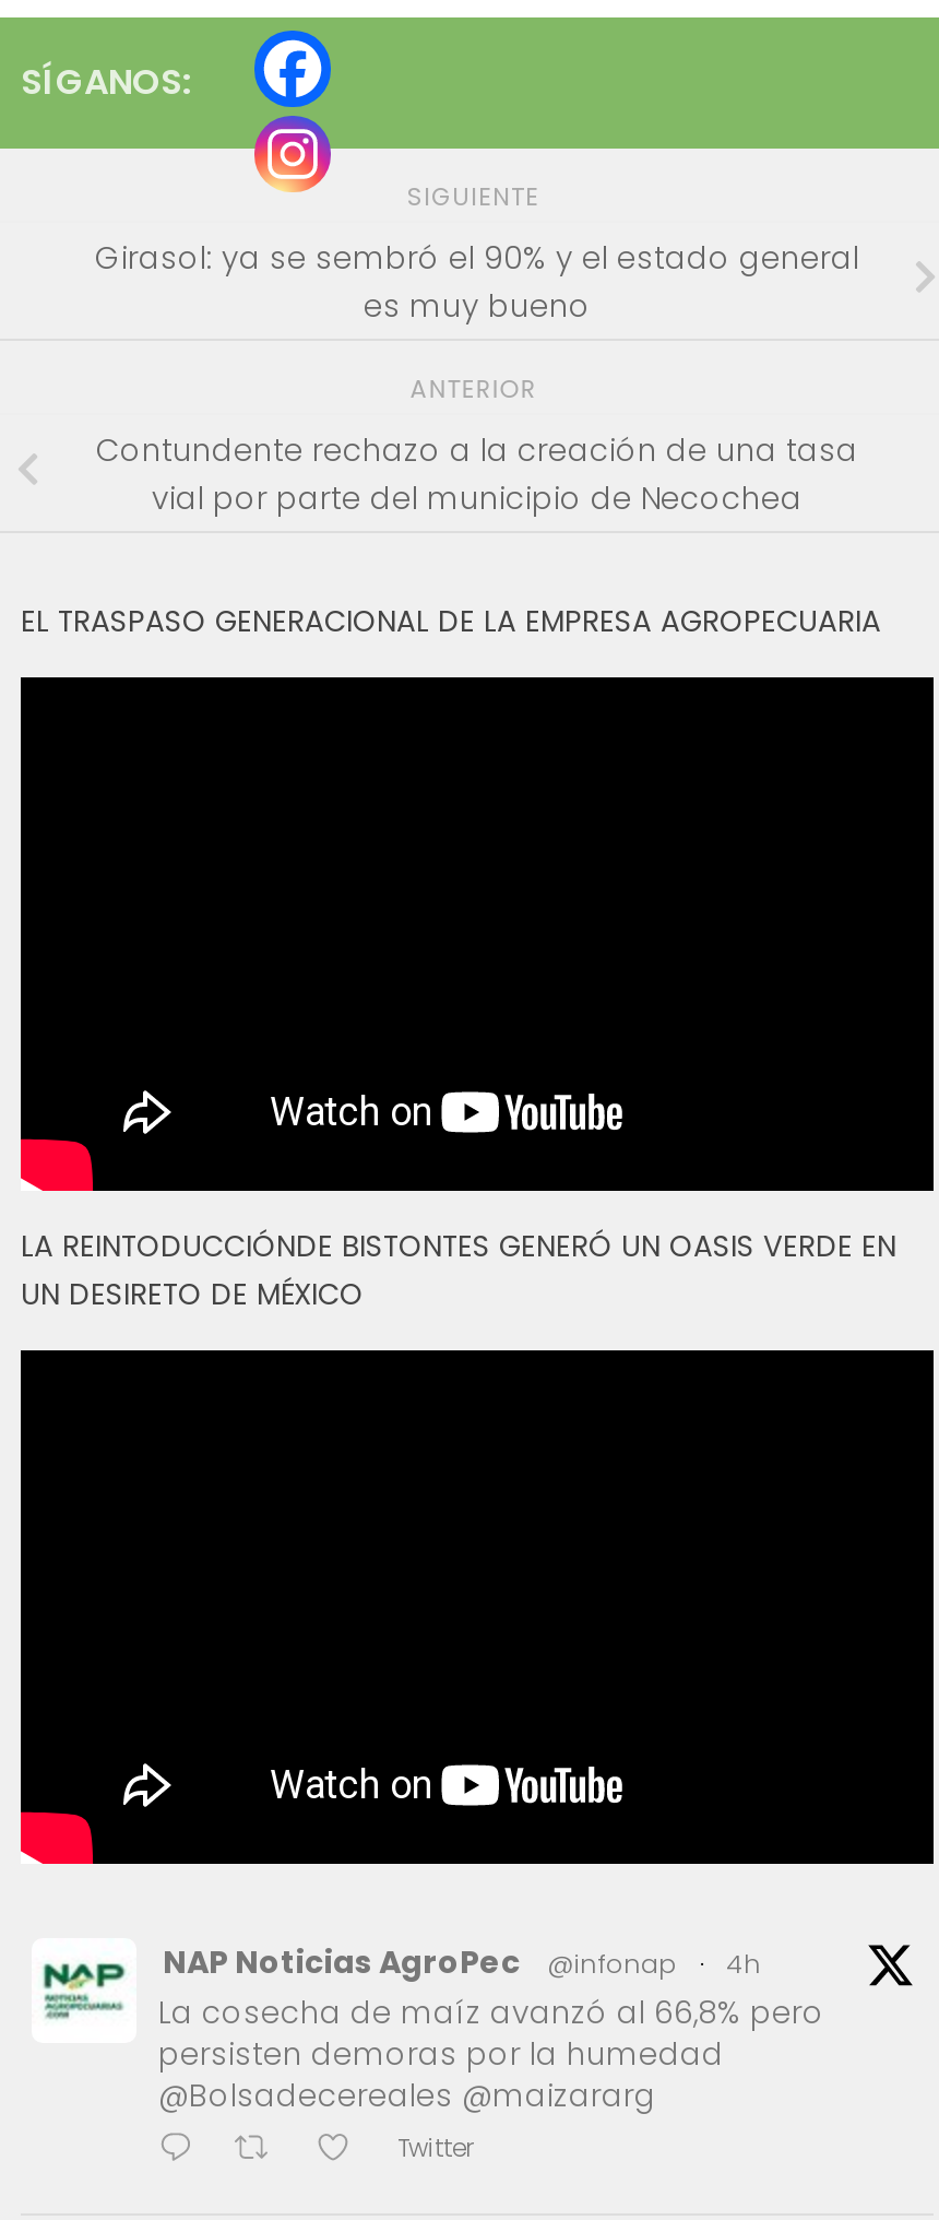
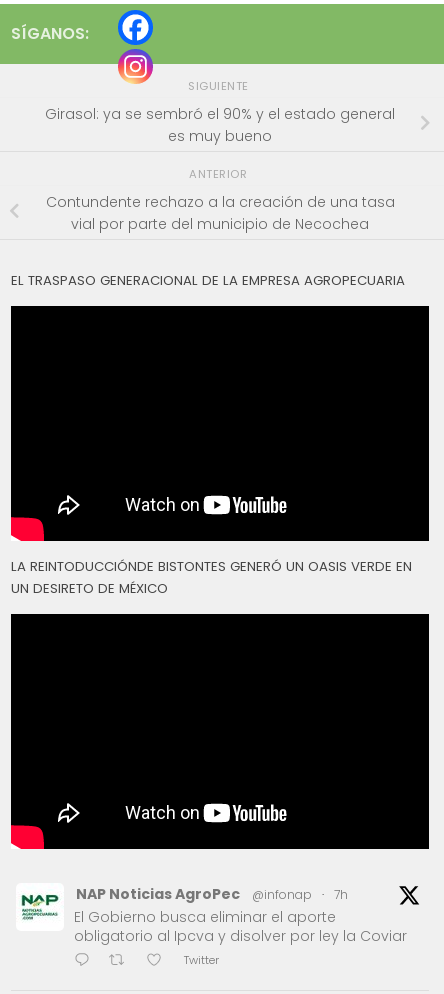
[158,1944,824,2116] 4h | La cosecha de maíz avanzó al 66,8% pero | persisten demoras por la humedad | @Bolsadecereales @maizararg -> [74,885,407,945] 7h | El Gobierno busca eliminar el aporte | obligatorio al Ipcva y disolver por ley la Coviar

